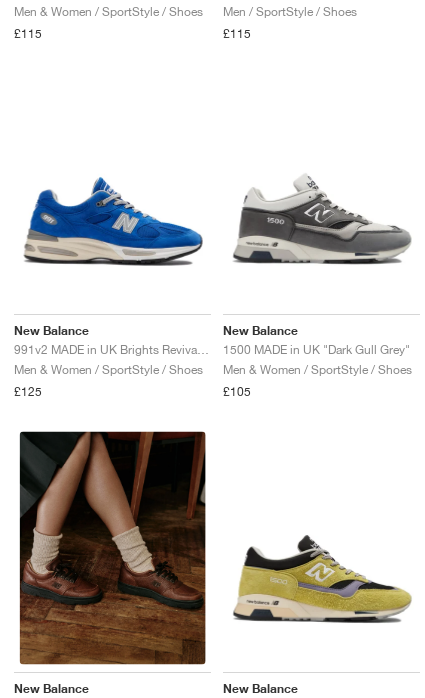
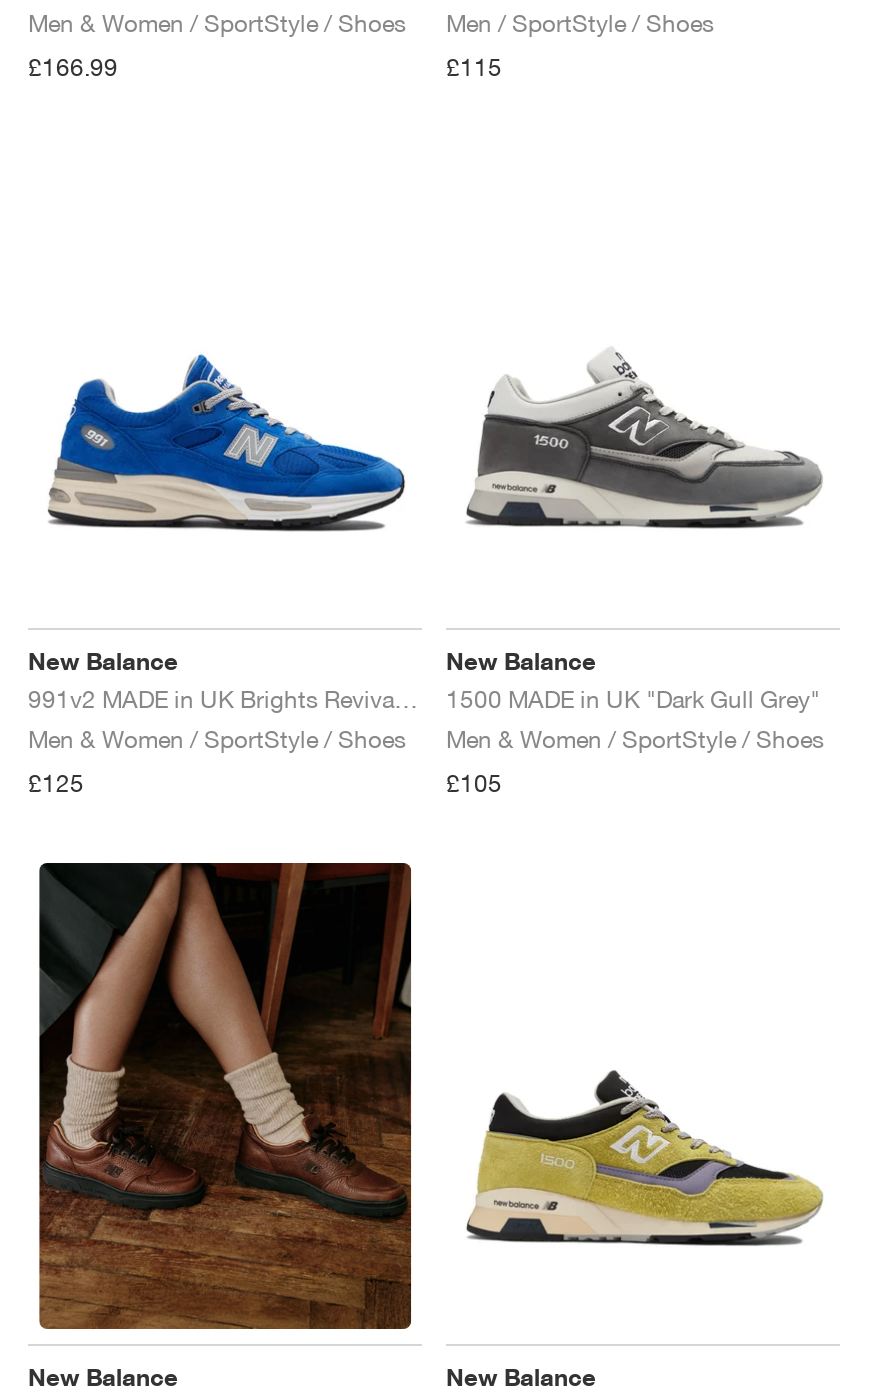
[14,25,42,40] £115 -> [28,51,118,81] £166.99

